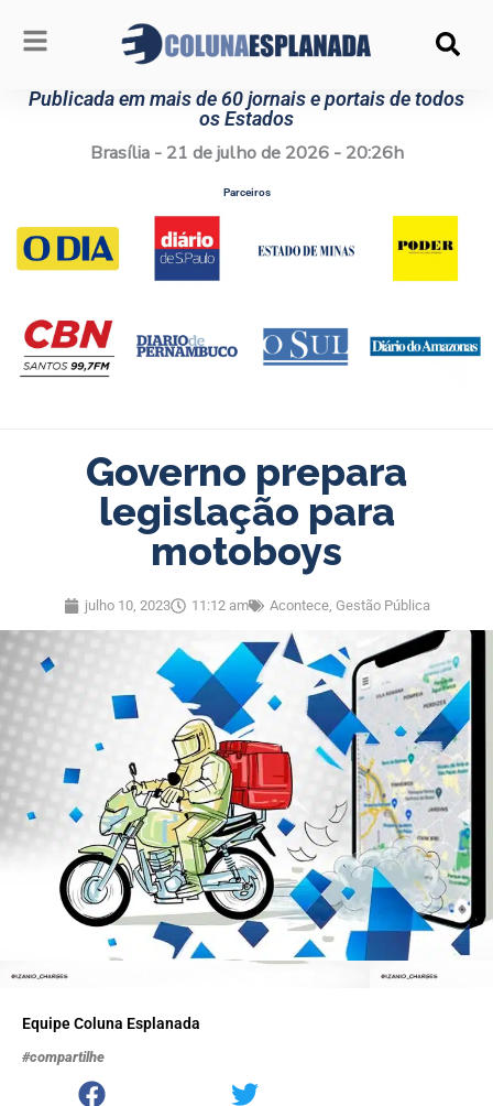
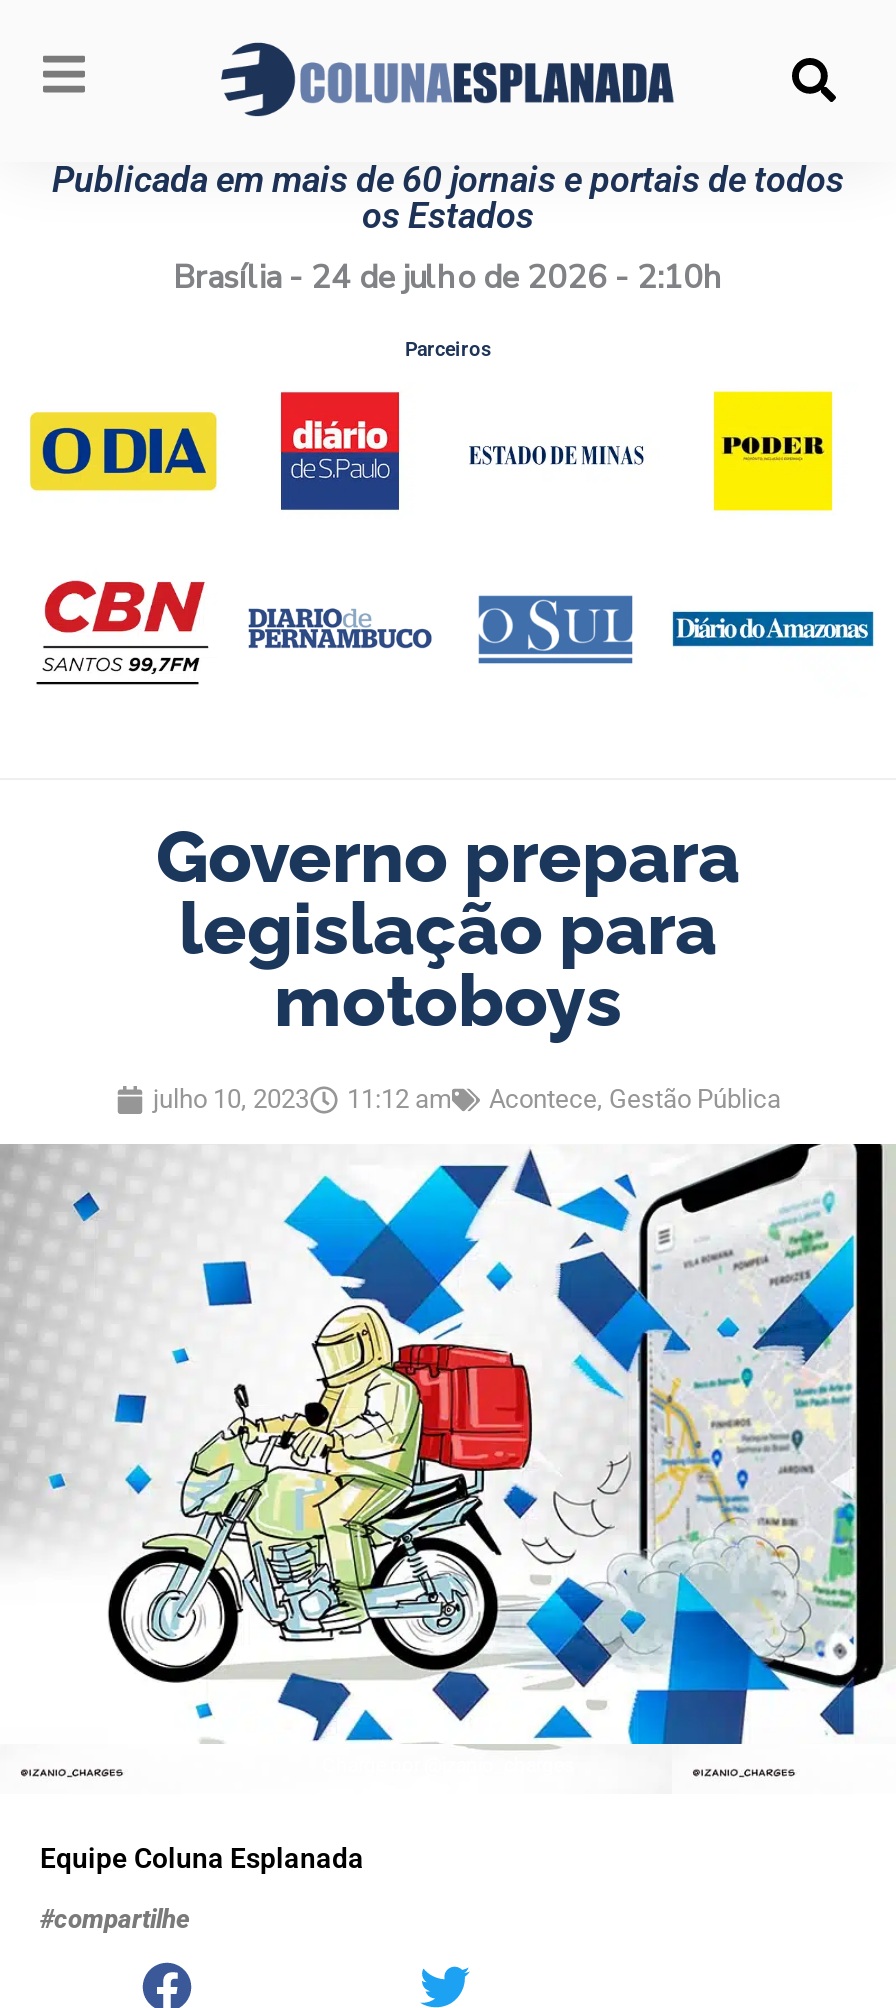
[90,140,403,165] Brasília - 21 de julho de 2026 - 20:26h -> [173,254,723,300] Brasília - 24 de julho de 2026 - 2:10h

